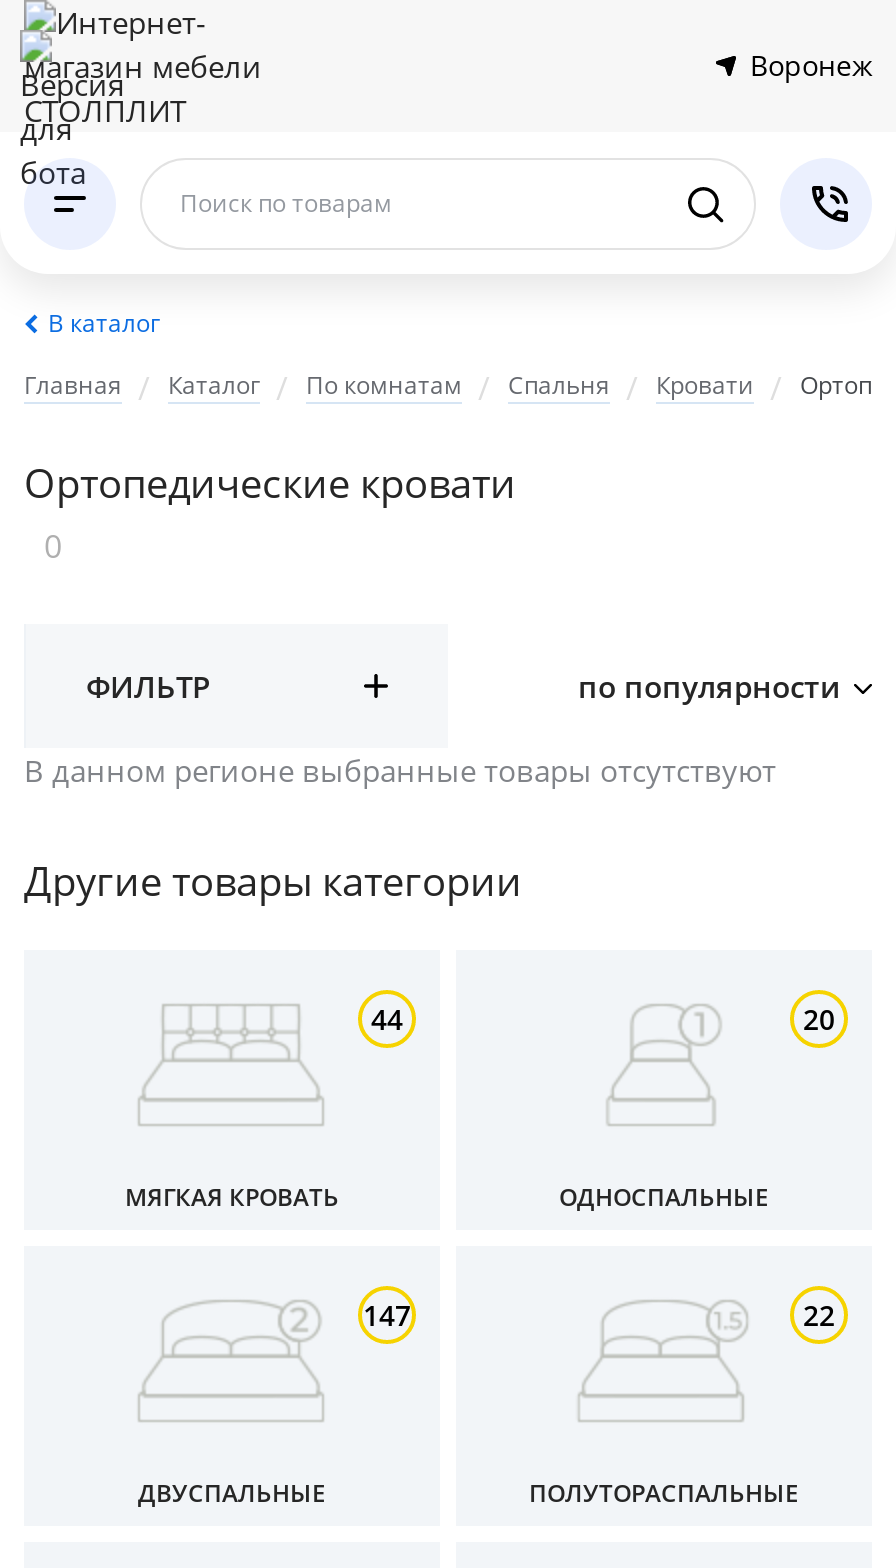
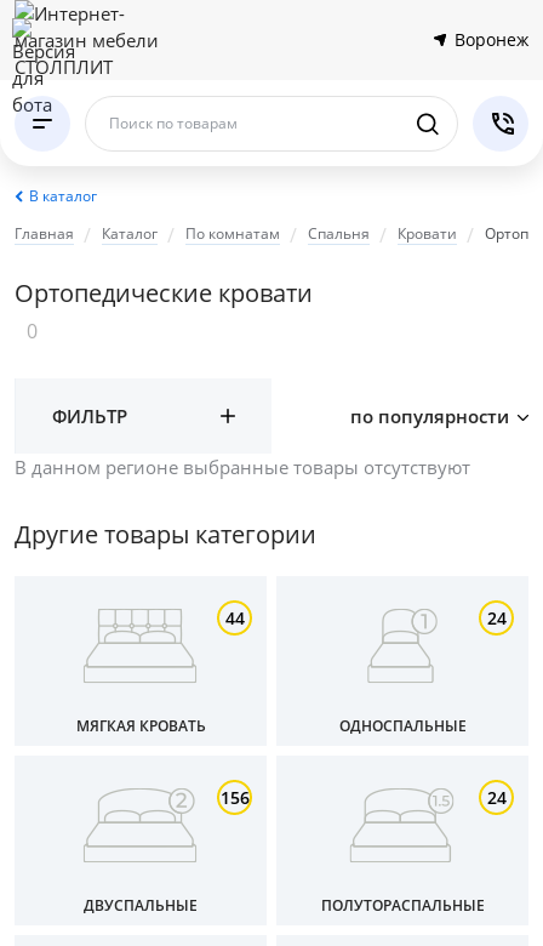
[803,1000,835,1038] 20 -> [487,606,506,629] 24
[363,1296,411,1334] 147 -> [220,786,249,809] 156
[803,1296,835,1334] 22 -> [487,786,506,809] 24

